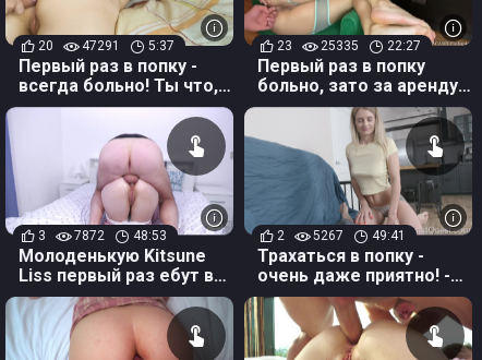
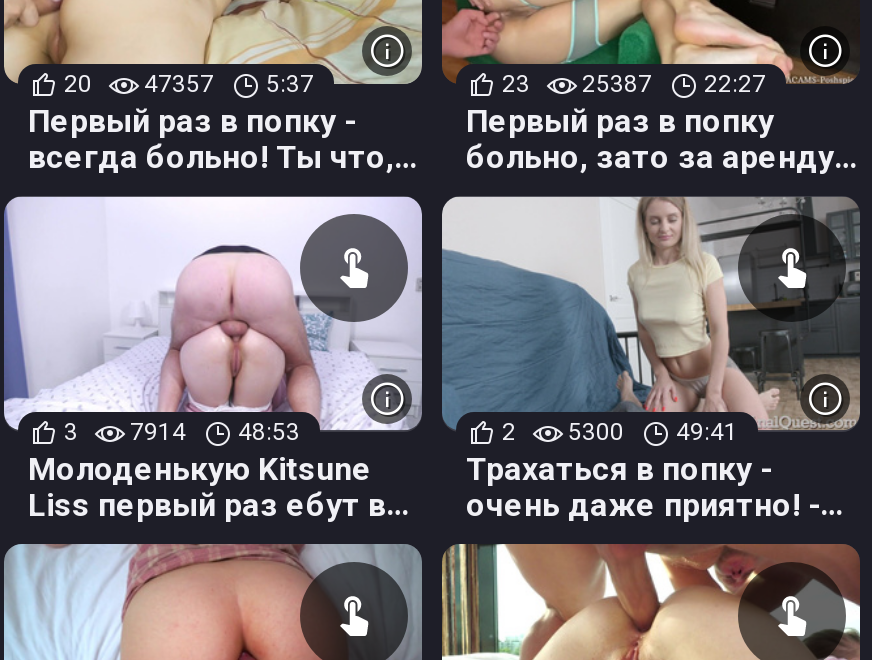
[38,38,174,53] 20 47291 5:37 -> [64,70,314,98] 20 47357 5:37
[277,38,421,53] 23 25335 22:27 -> [502,70,766,98] 23 25387 22:27
[38,228,167,243] 3 7872 48:53 -> [64,417,300,445] 3 7914 48:53
[277,228,406,243] 2 5267 49:41 -> [502,417,738,445] 2 5300 49:41

